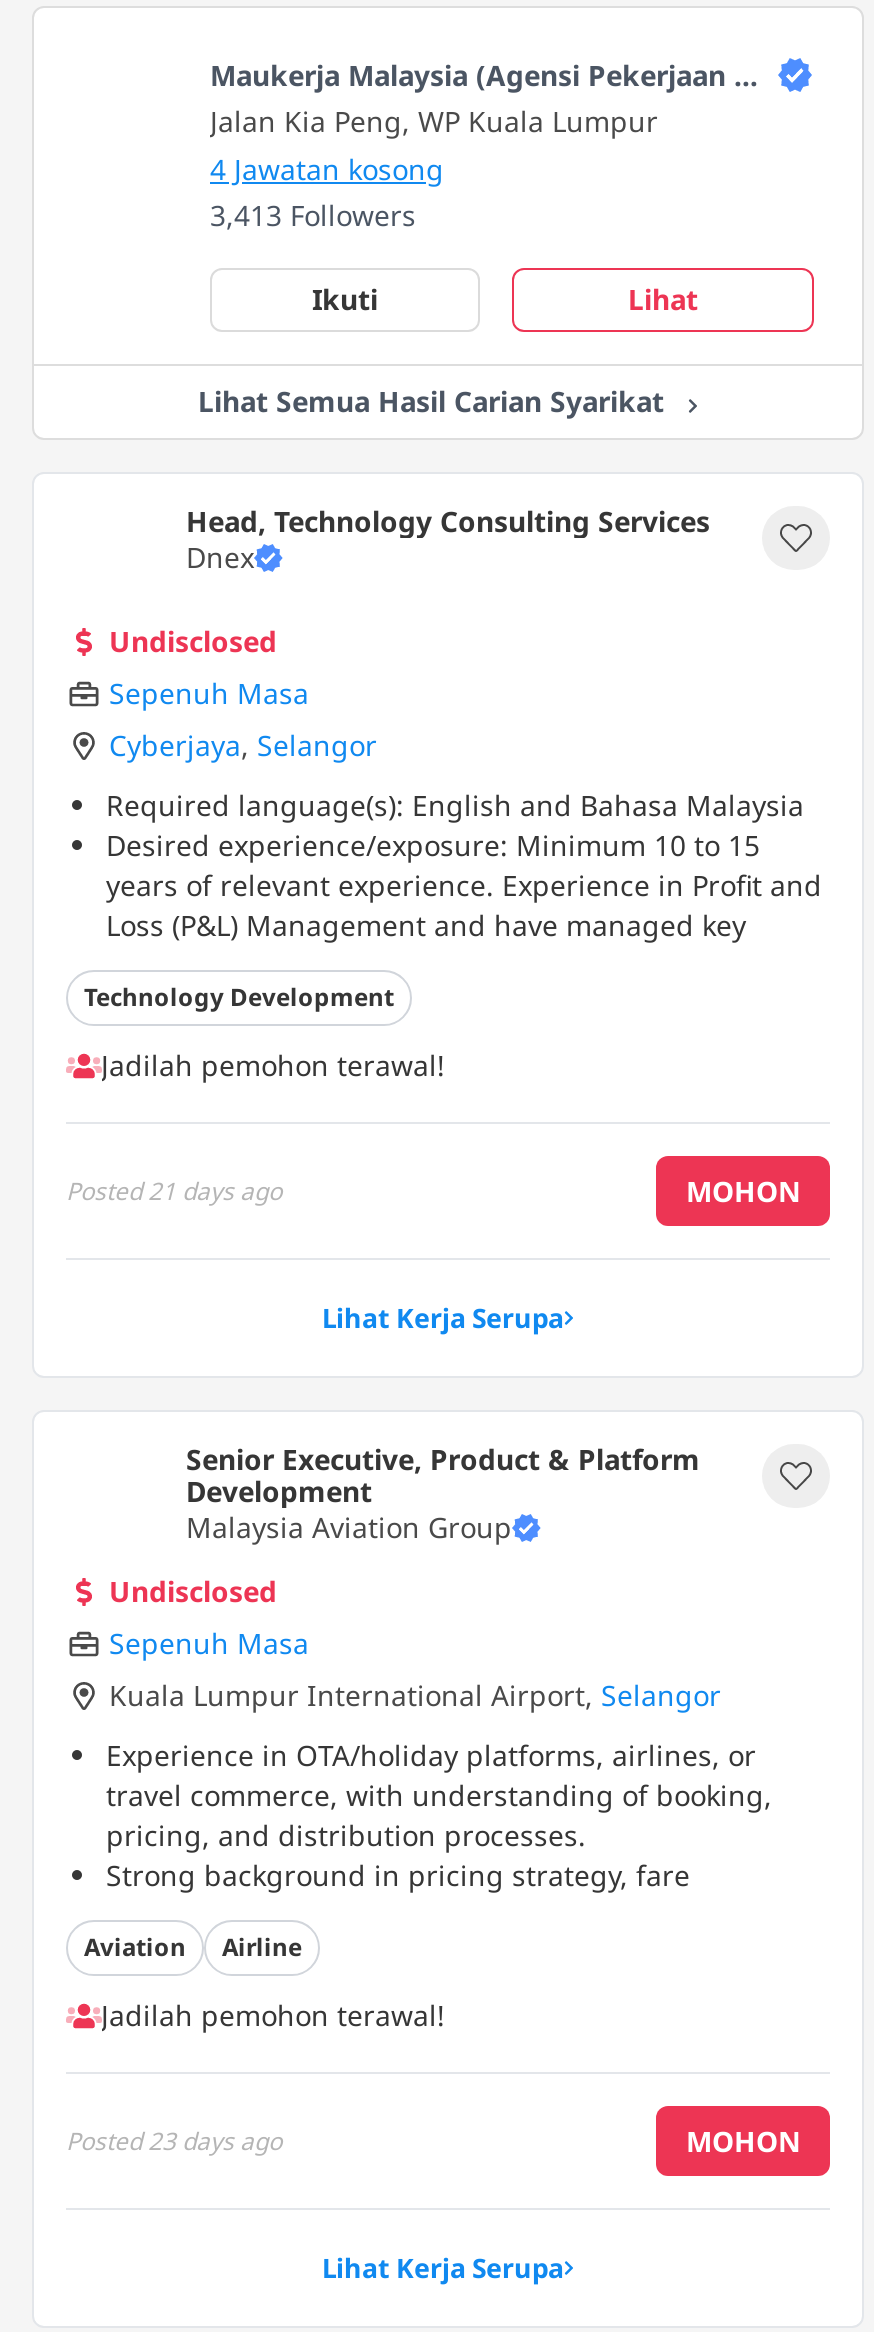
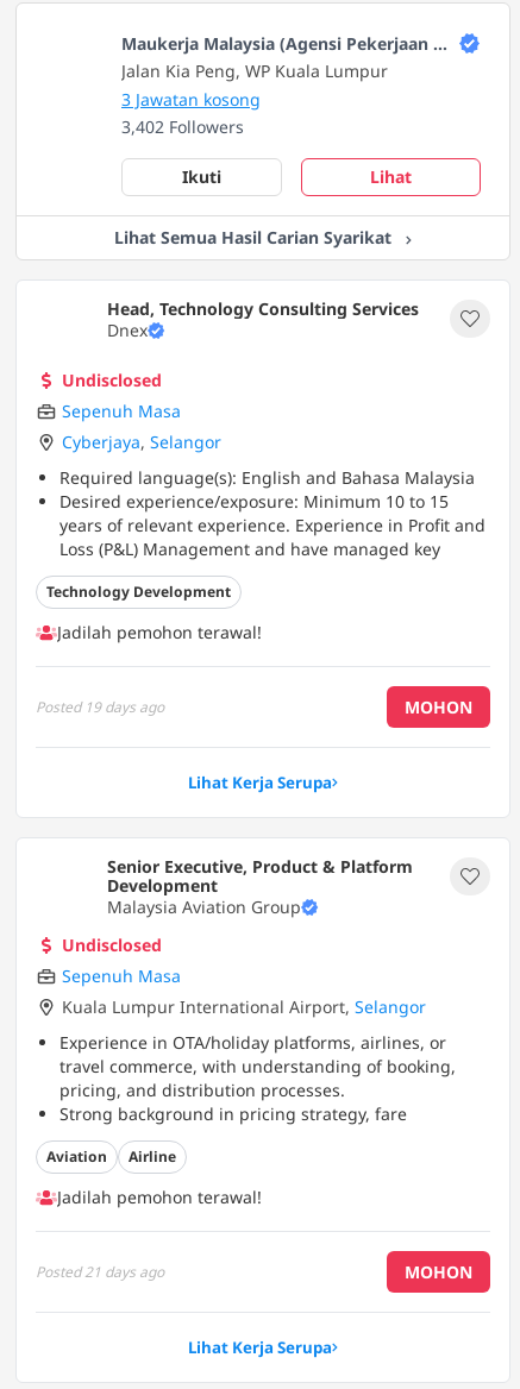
[210,150,444,188] 4 Jawatan kosong -> [121,88,261,111] 3 Jawatan kosong
[210,196,416,234] 3,413 Followers -> [121,115,244,138] 3,402 Followers
moved [66,1173,282,1207] -> [36,1261,164,1281]: Posted21 days ago
none -> [36,696,164,717] Posted19 days ago
[66,2123,282,2157] Posted23 days ago -> none

